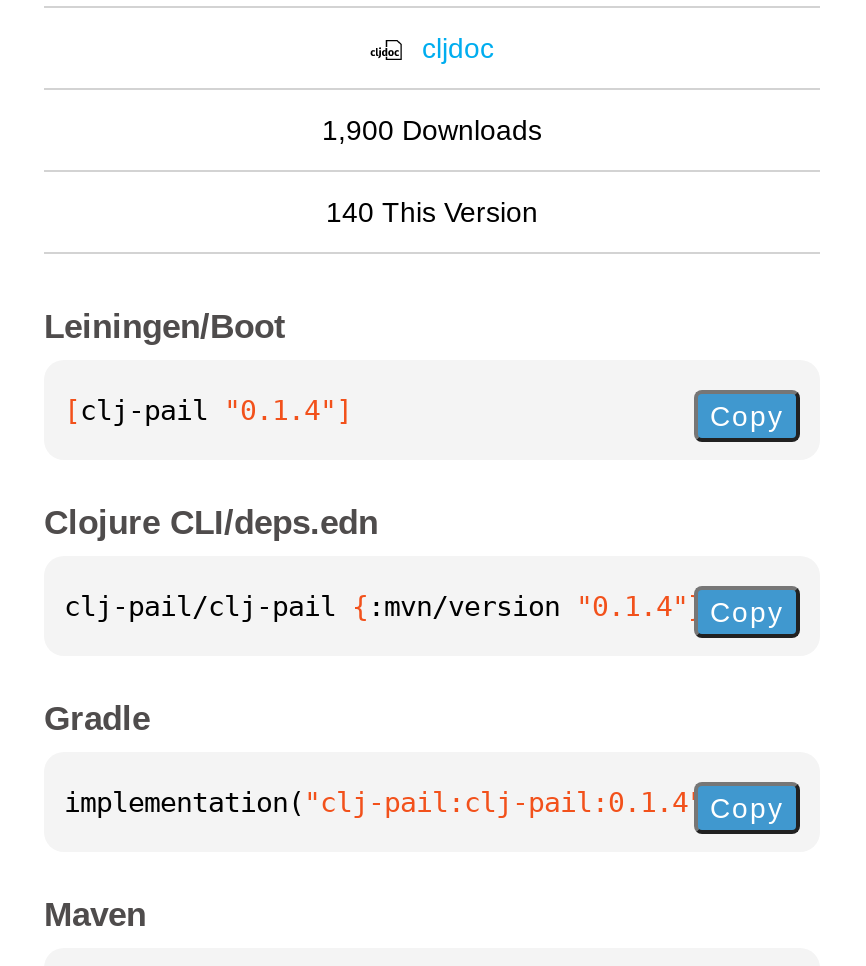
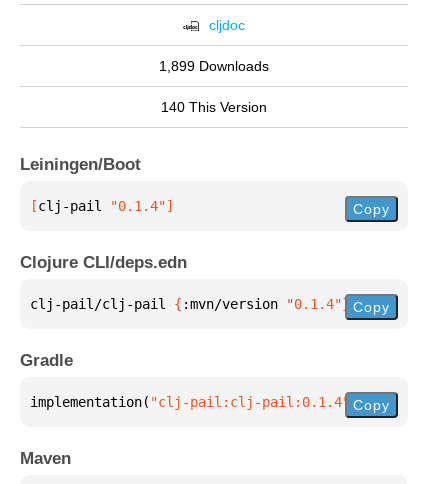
[322,114,542,146] 1,900 Downloads -> [159,58,269,74] 1,899 Downloads

